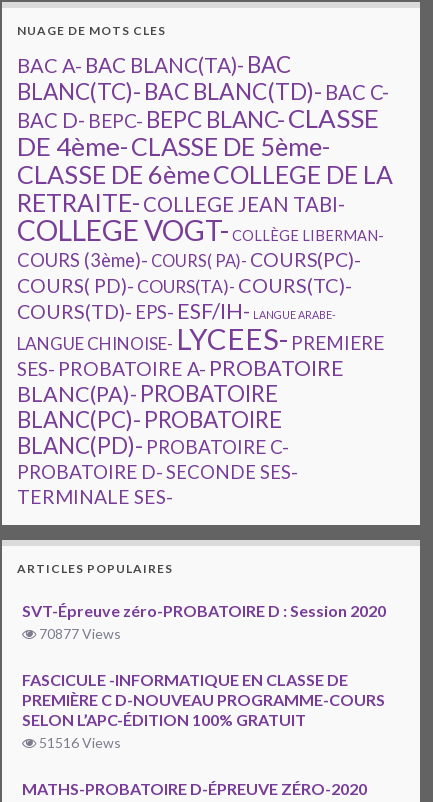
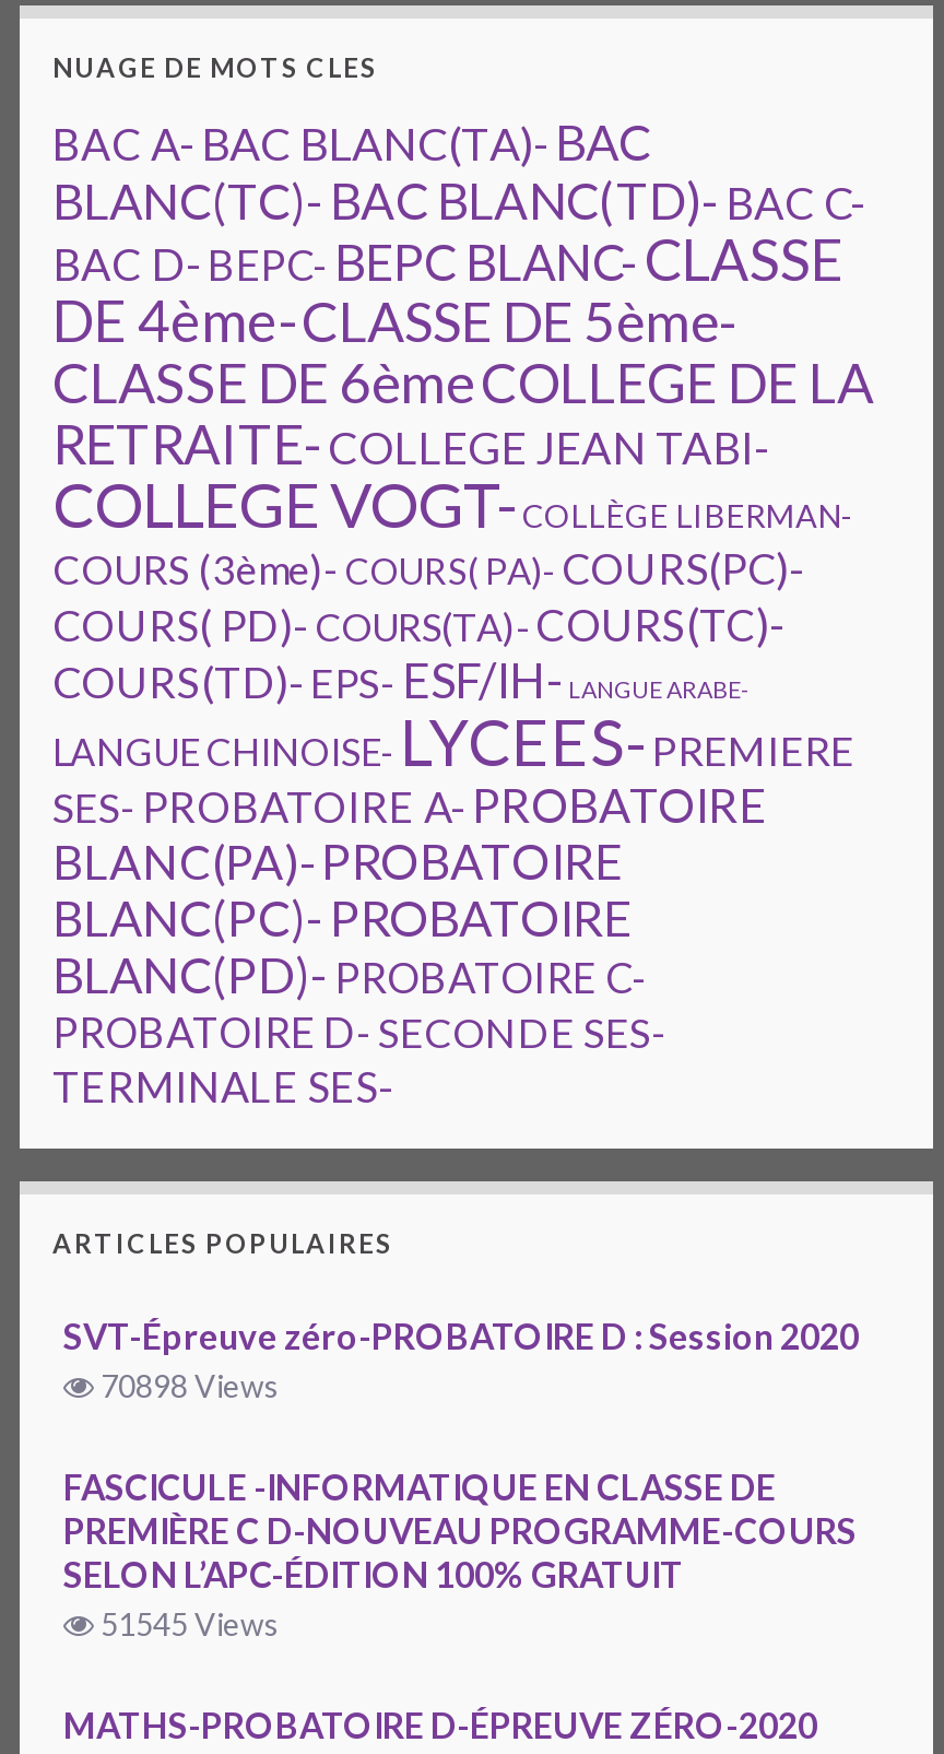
[36,625,121,642] 70877 Views -> [94,1368,280,1405] 70898 Views
[36,734,121,751] 51516 Views -> [94,1606,280,1643] 51545 Views

